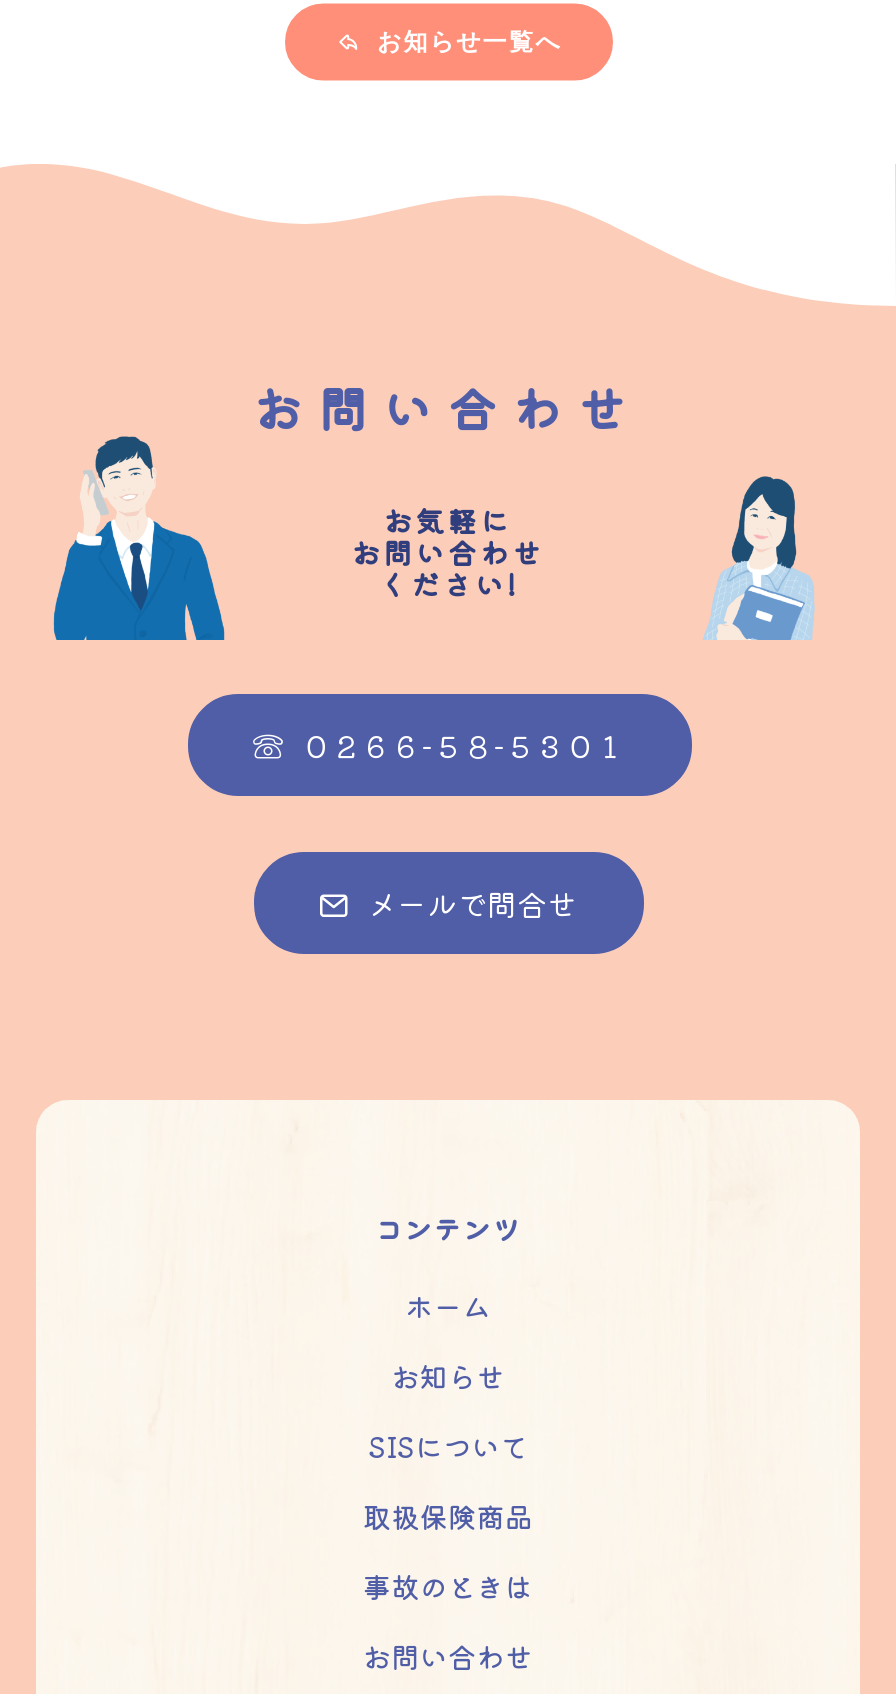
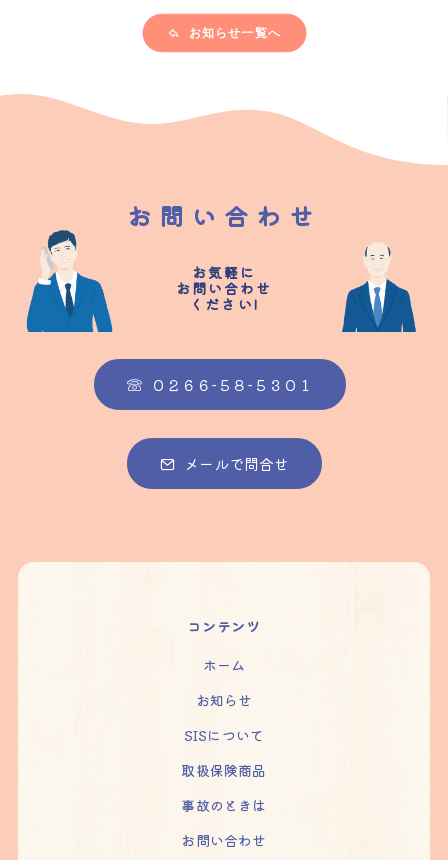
[684,464,832,642] [image] -> [341,243,417,333] [image]

